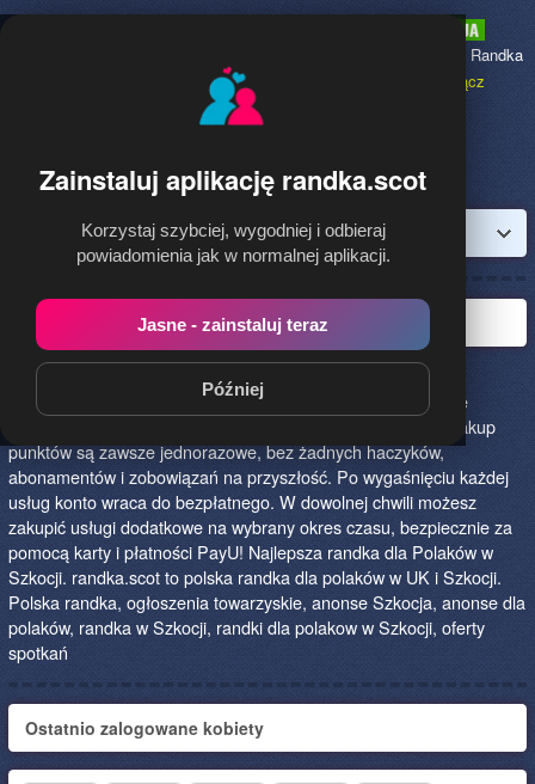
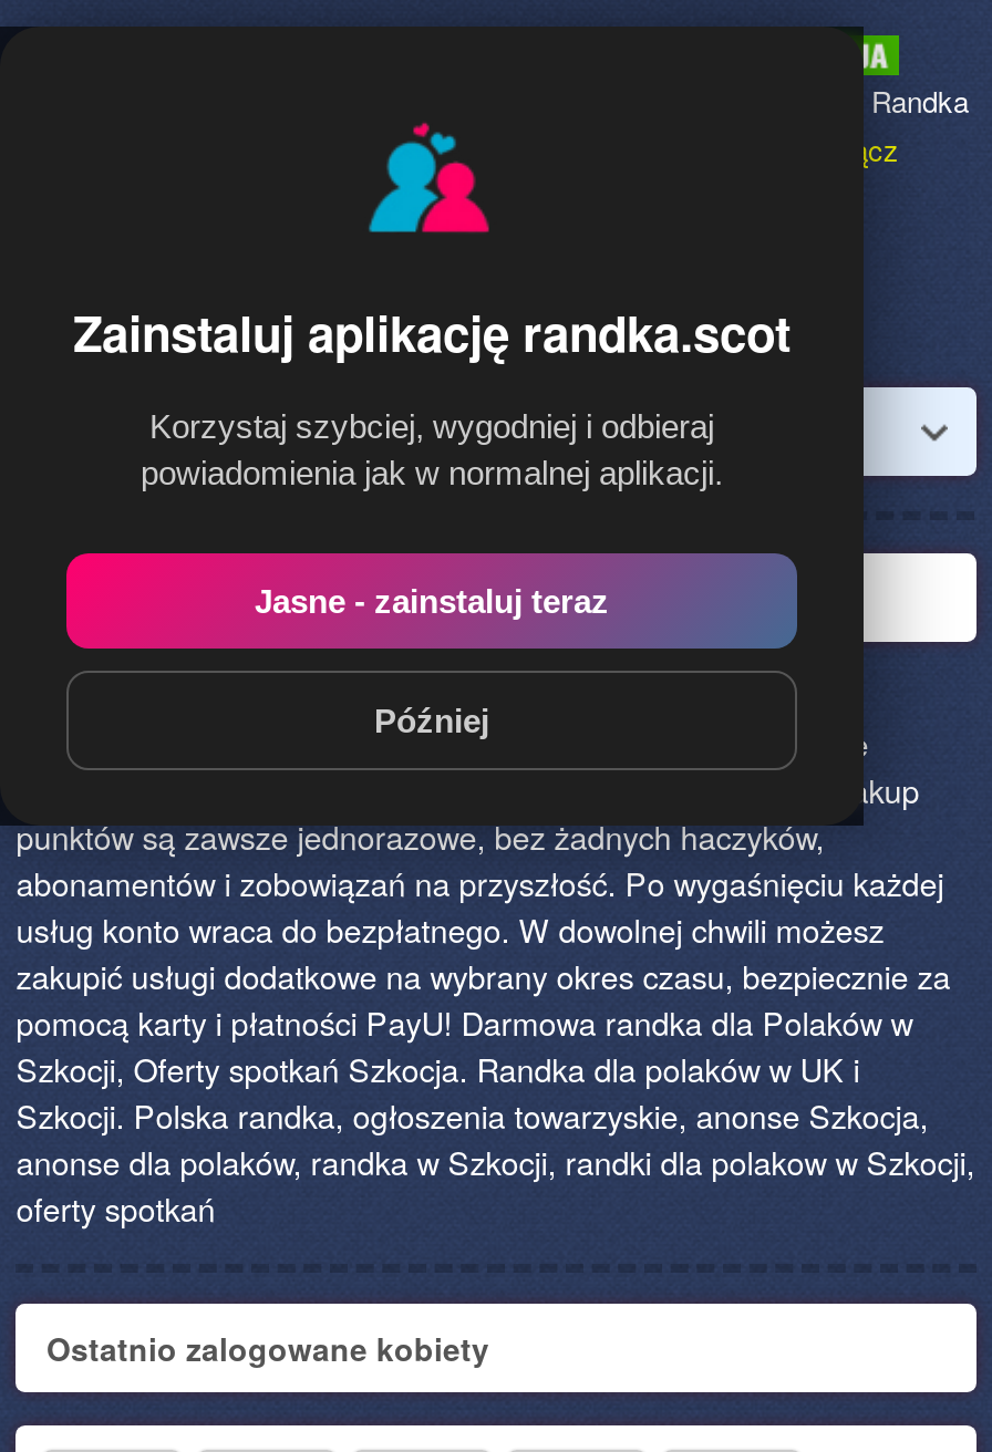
[9,539,526,665] pomocą karty i płatności PayU! Najlepsza randka dla Polaków w | Szkocji. randka.scot to polska randka dla polaków w UK i Szkocji. | Polska randka, ogłoszenia towarzyskie, anonse Szkocja, anonse dla | polaków, randka w Szkocji, randki dla polakow w Szkocji, oferty | spotkań -> [16,999,975,1232] pomocą karty i płatności PayU! Darmowa randka dla Polaków w | Szkocji, Oferty spotkań Szkocja. Randka dla polaków w UK i | Szkocji. Polska randka, ogłoszenia towarzyskie, anonse Szkocja, | anonse dla polaków, randka w Szkocji, randki dla polakow w Szkocji, | oferty spotkań

